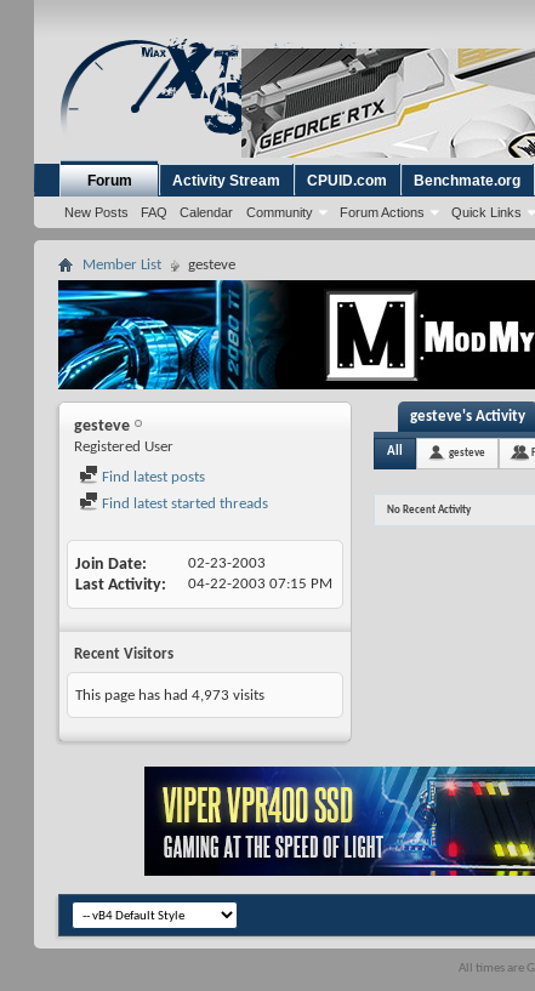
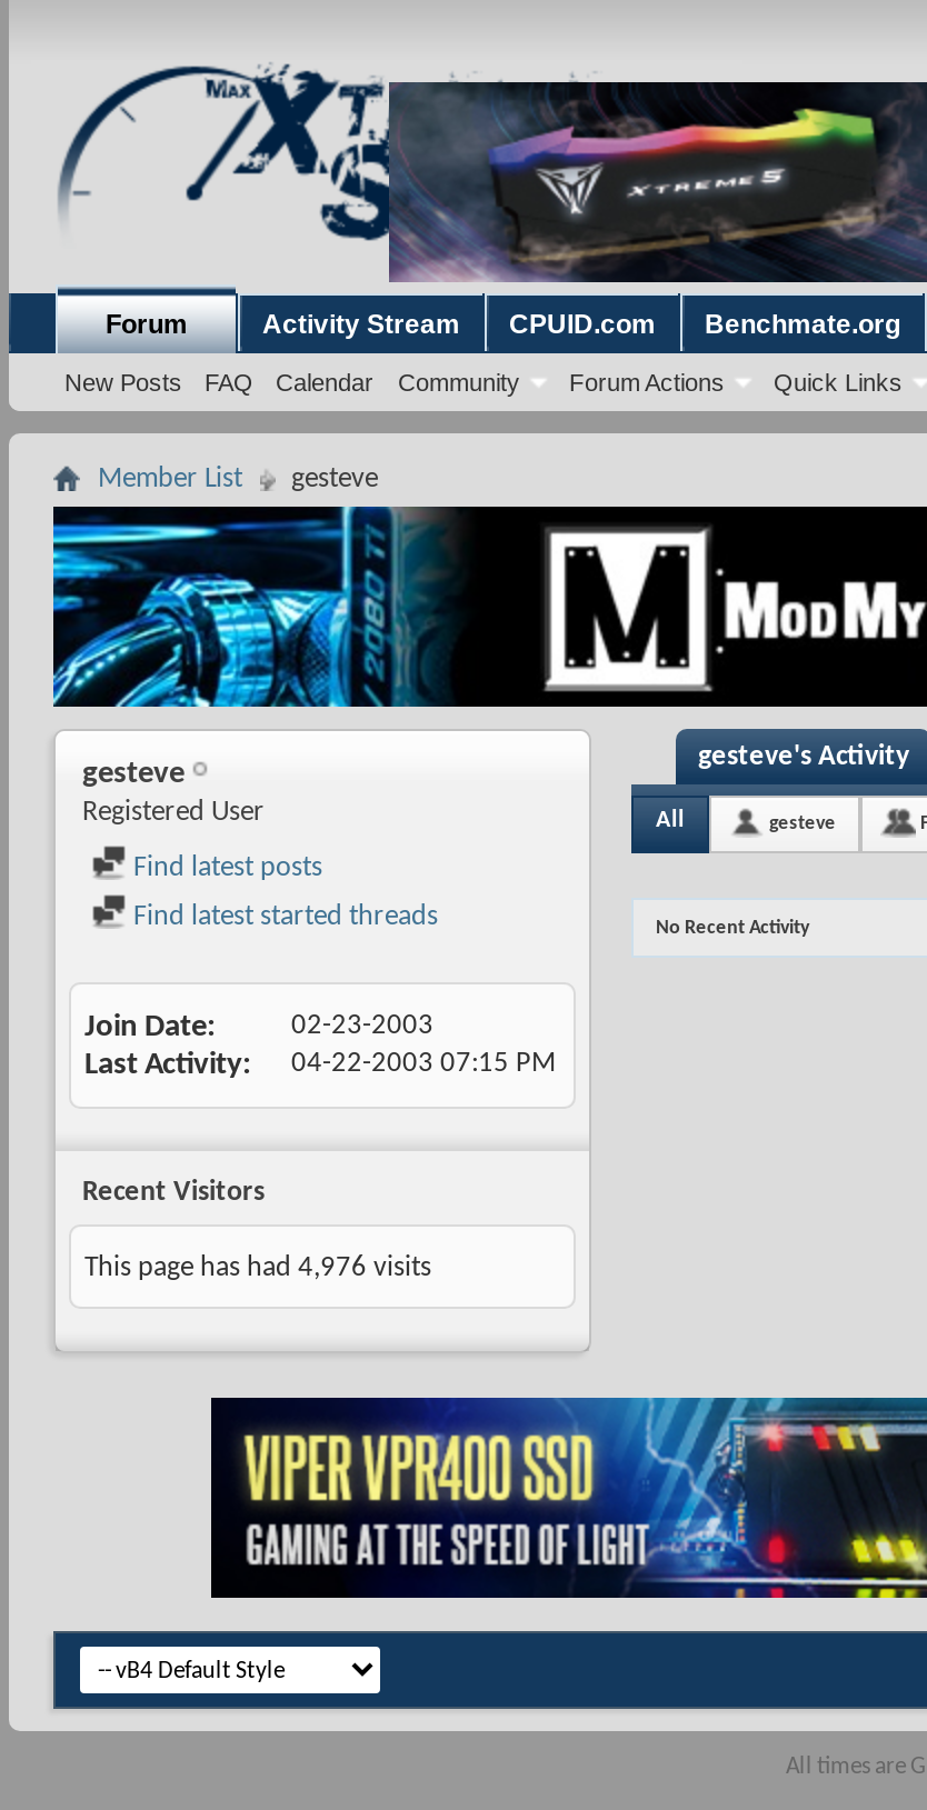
[240,49,531,158] [image] -> [389,80,920,284] [image]
[75,688,264,704] This page has had 4,973 visits -> [84,1253,431,1282] This page has had 4,976 visits

